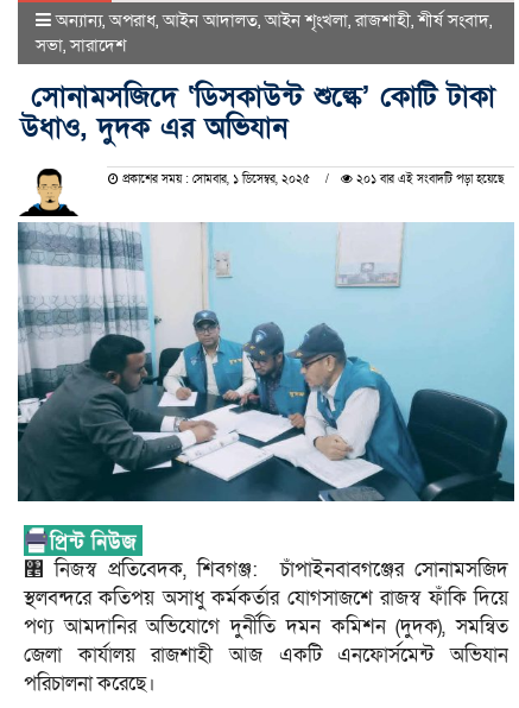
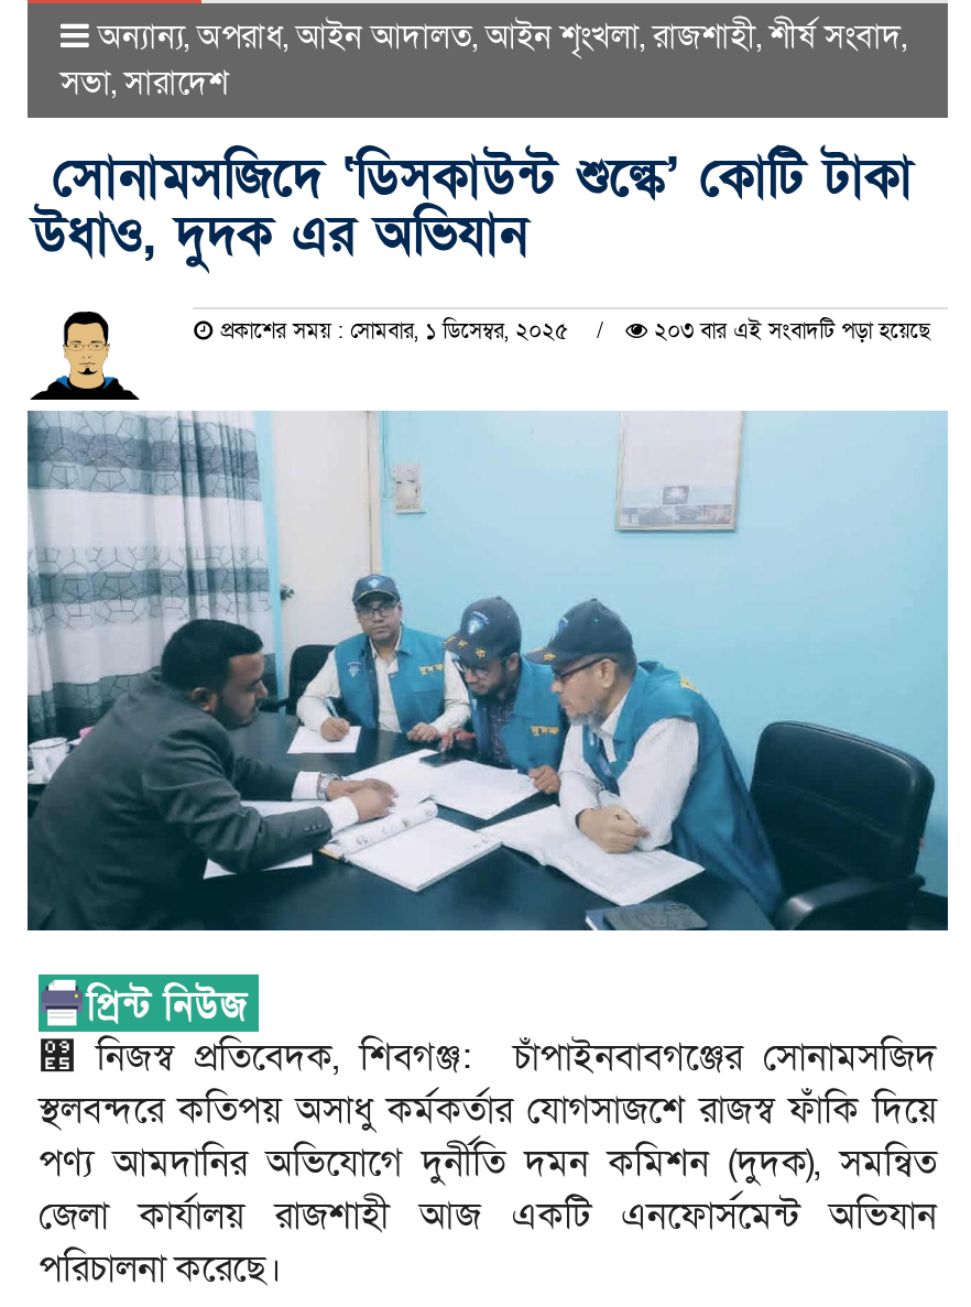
[352,172,503,188] ২০১ বার এই সংবাদটি পড়া হয়েছে -> [648,317,930,348] ২০৩ বার এই সংবাদটি পড়া হয়েছে

